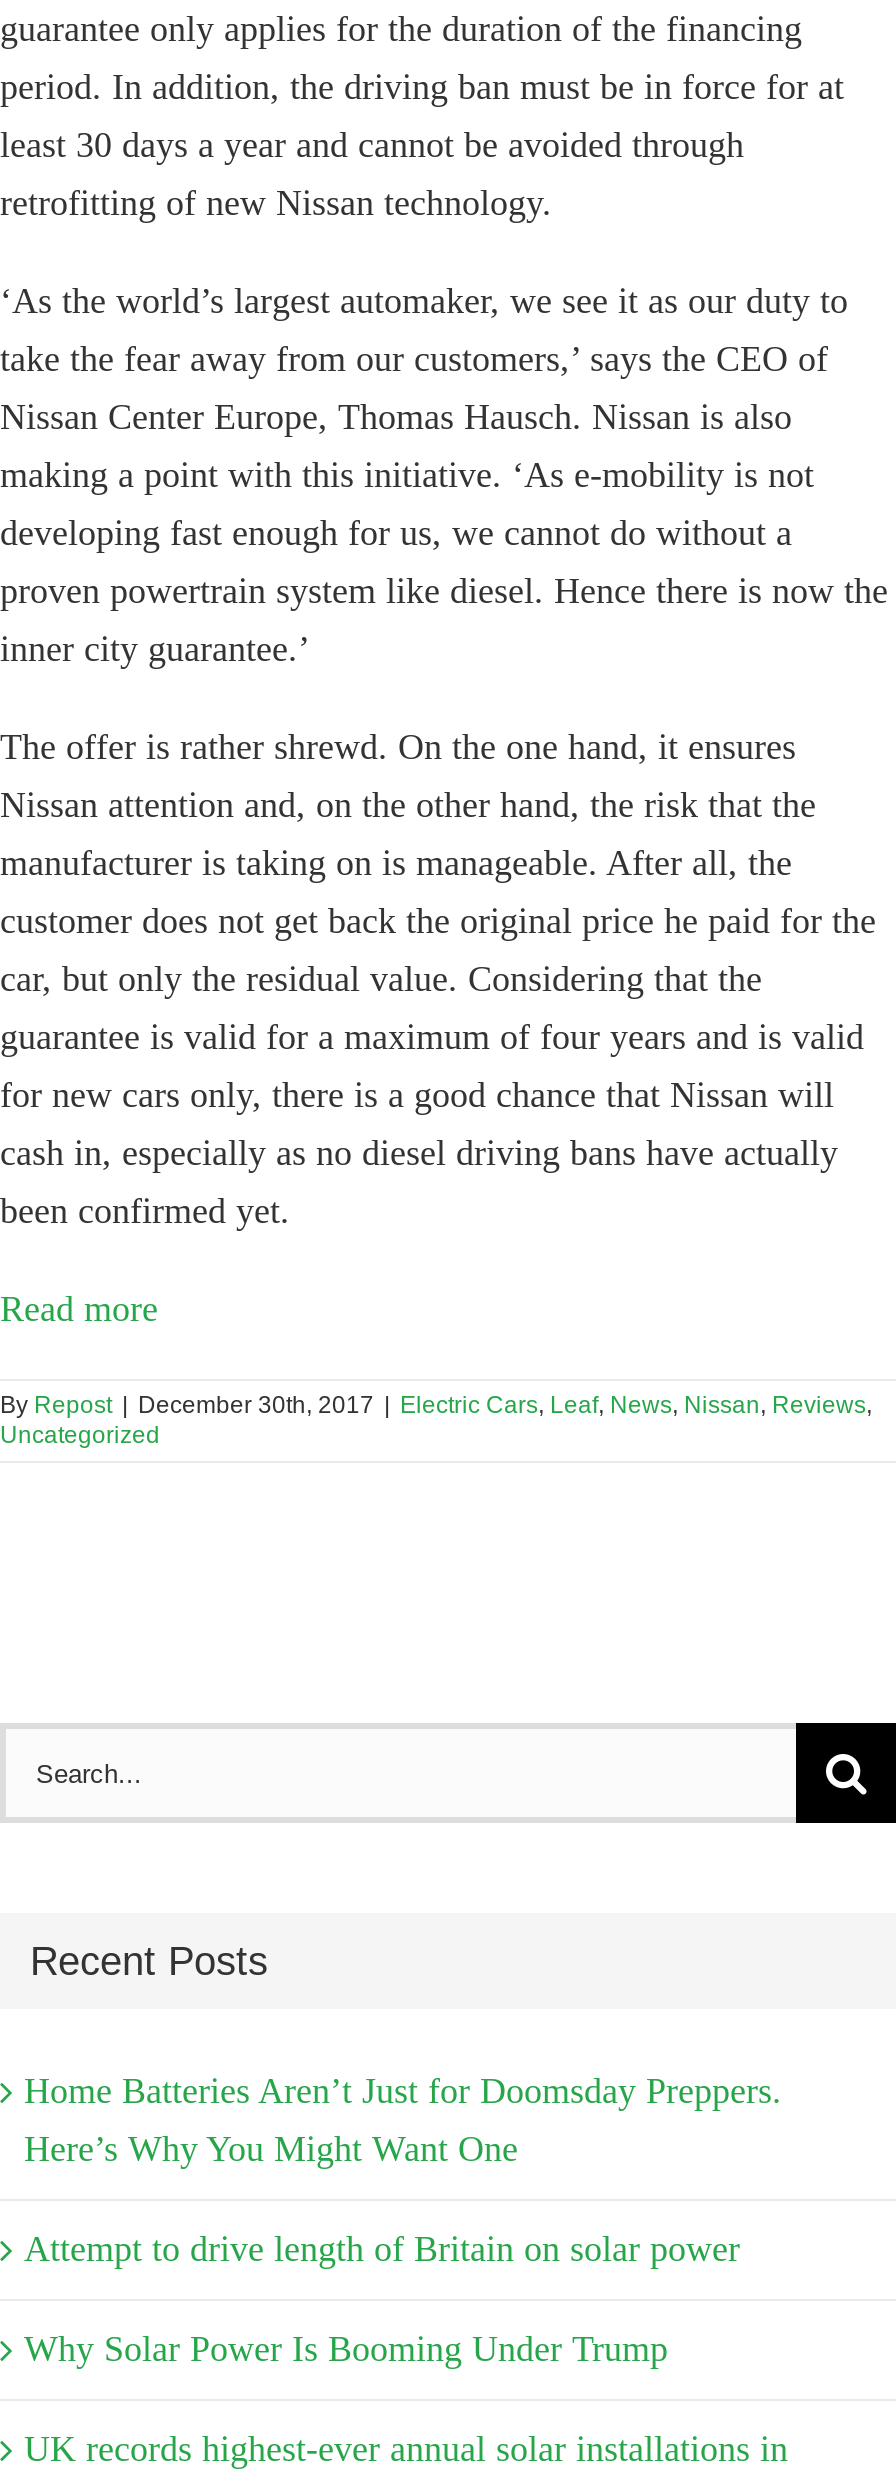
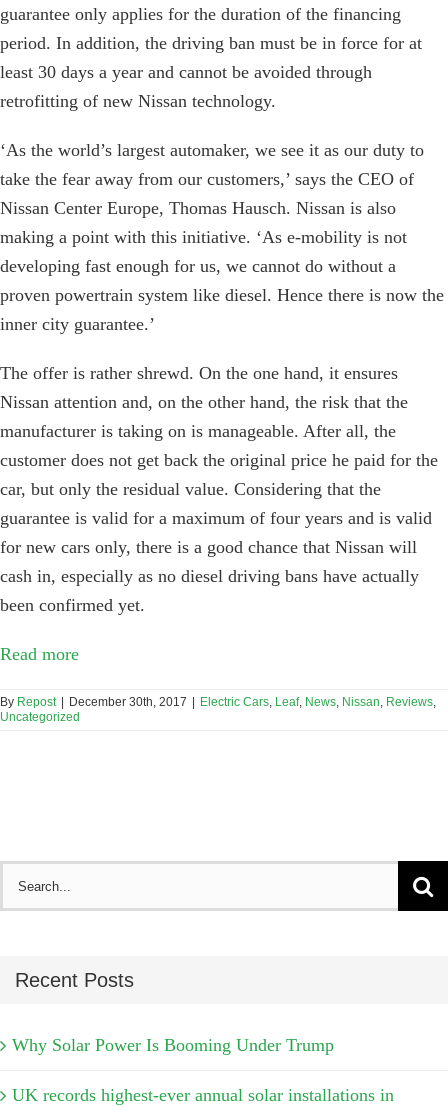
[24,2070,782,2268] Home Batteries Aren’t Just for Doomsday Preppers. | Here’s Why You Might Want One | Attempt to drive length of Britain on solar power -> none

